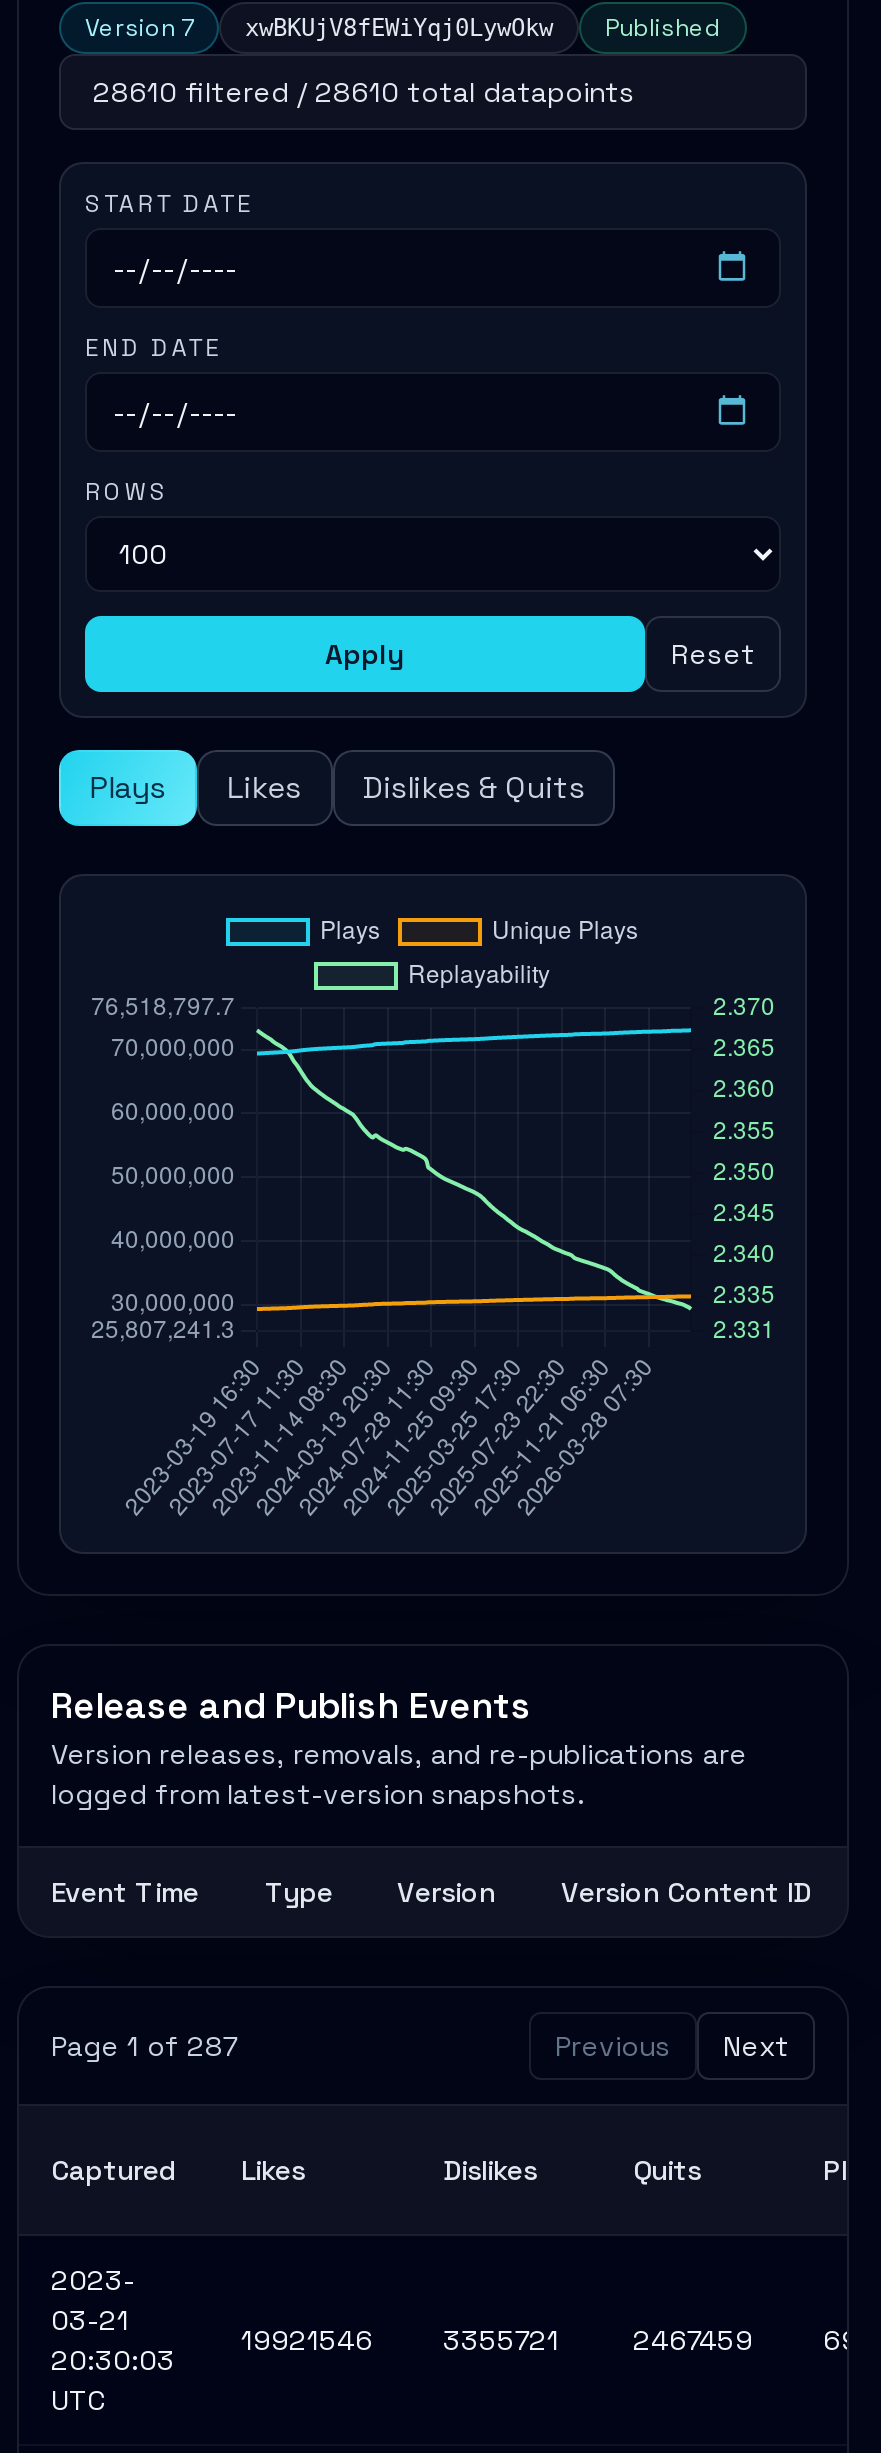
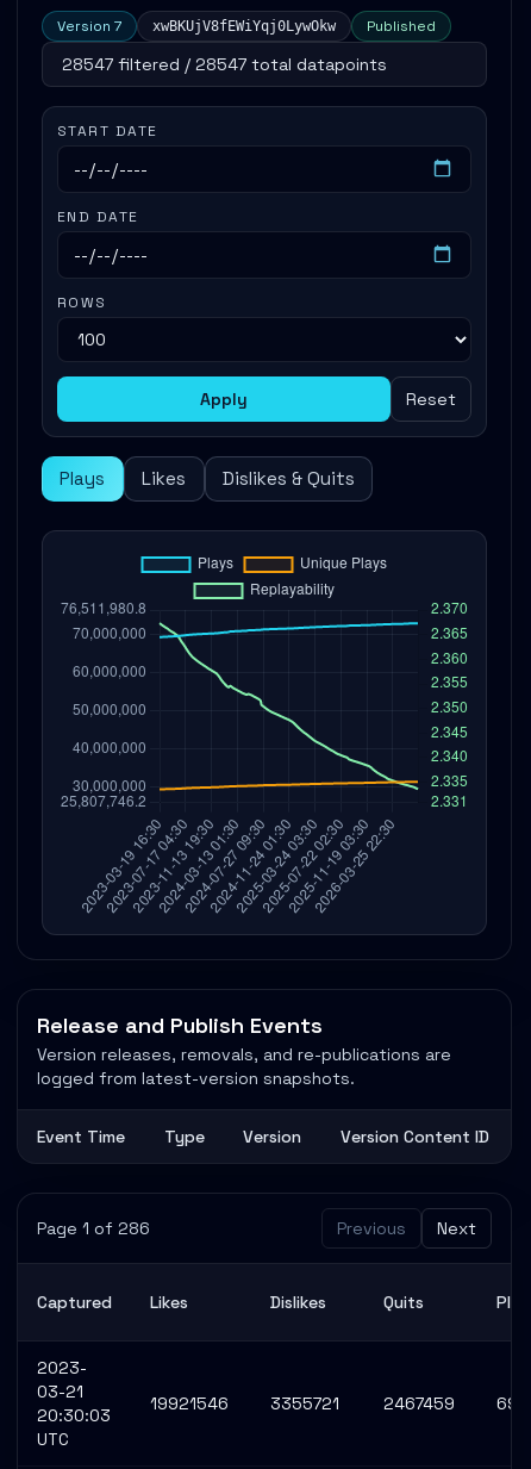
[93,74,635,110] 28610 filtered / 28610 total datapoints -> [62,54,387,75] 28547 filtered / 28547 total datapoints
[51,2029,237,2065] Page 1 of 287 -> [37,1218,150,1240] Page 1 of 286

